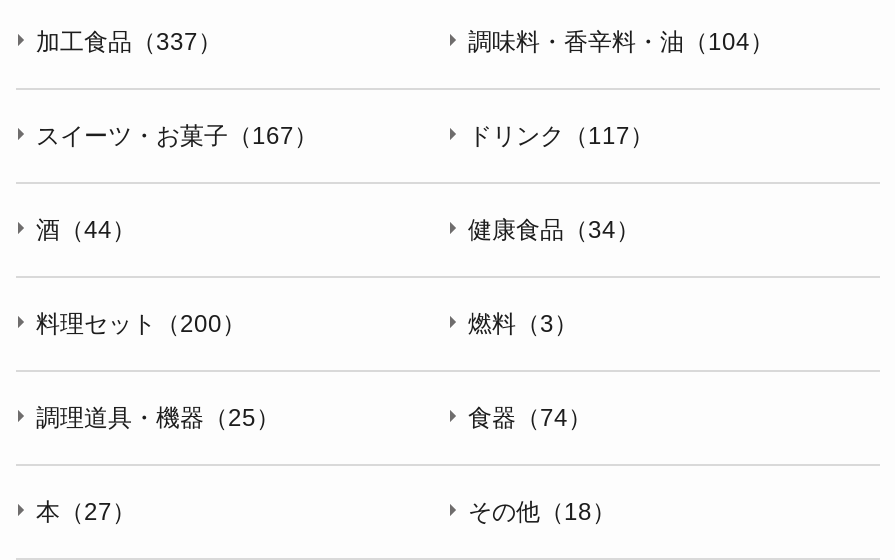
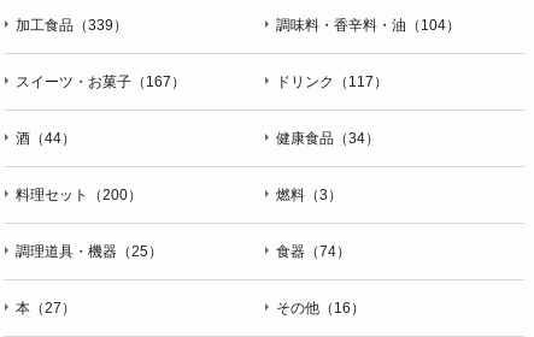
[36,27,222,55] 加工食品（337） -> [16,16,128,33] 加工食品（339）
[468,497,616,525] その他（18） -> [276,299,365,316] その他（16）

